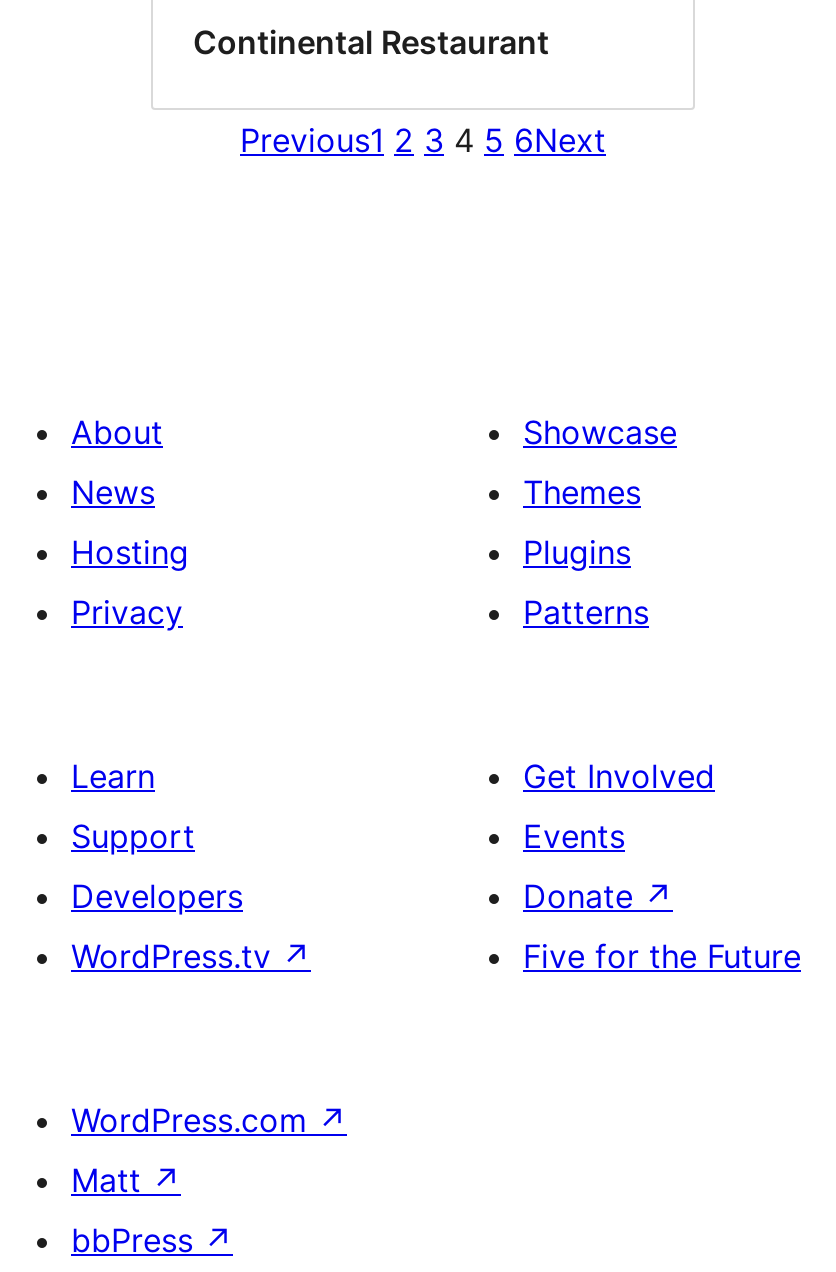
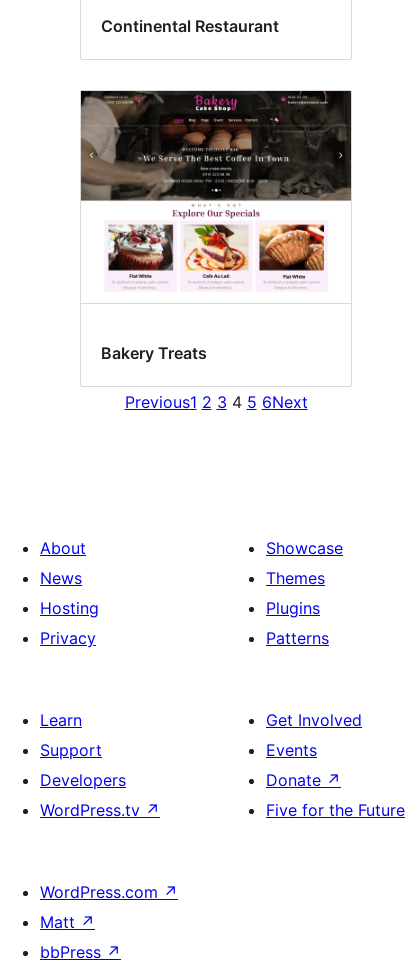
none -> [80,90,352,289] [image]
none -> [101,343,207,363] Bakery Treats

